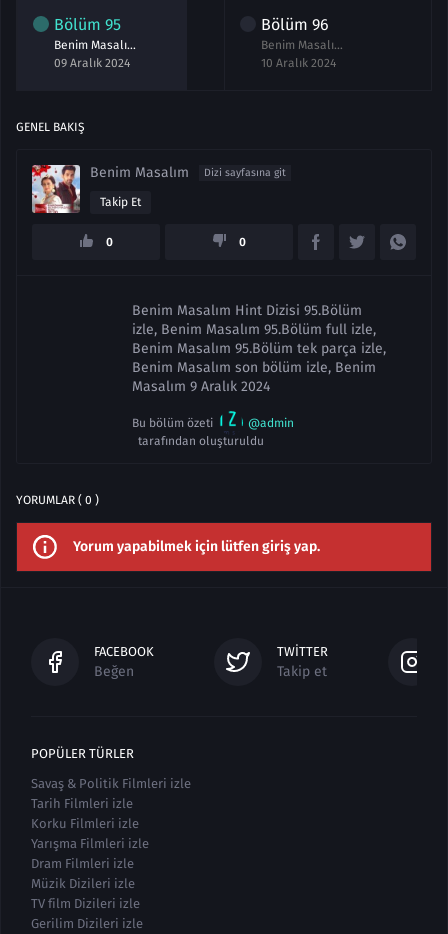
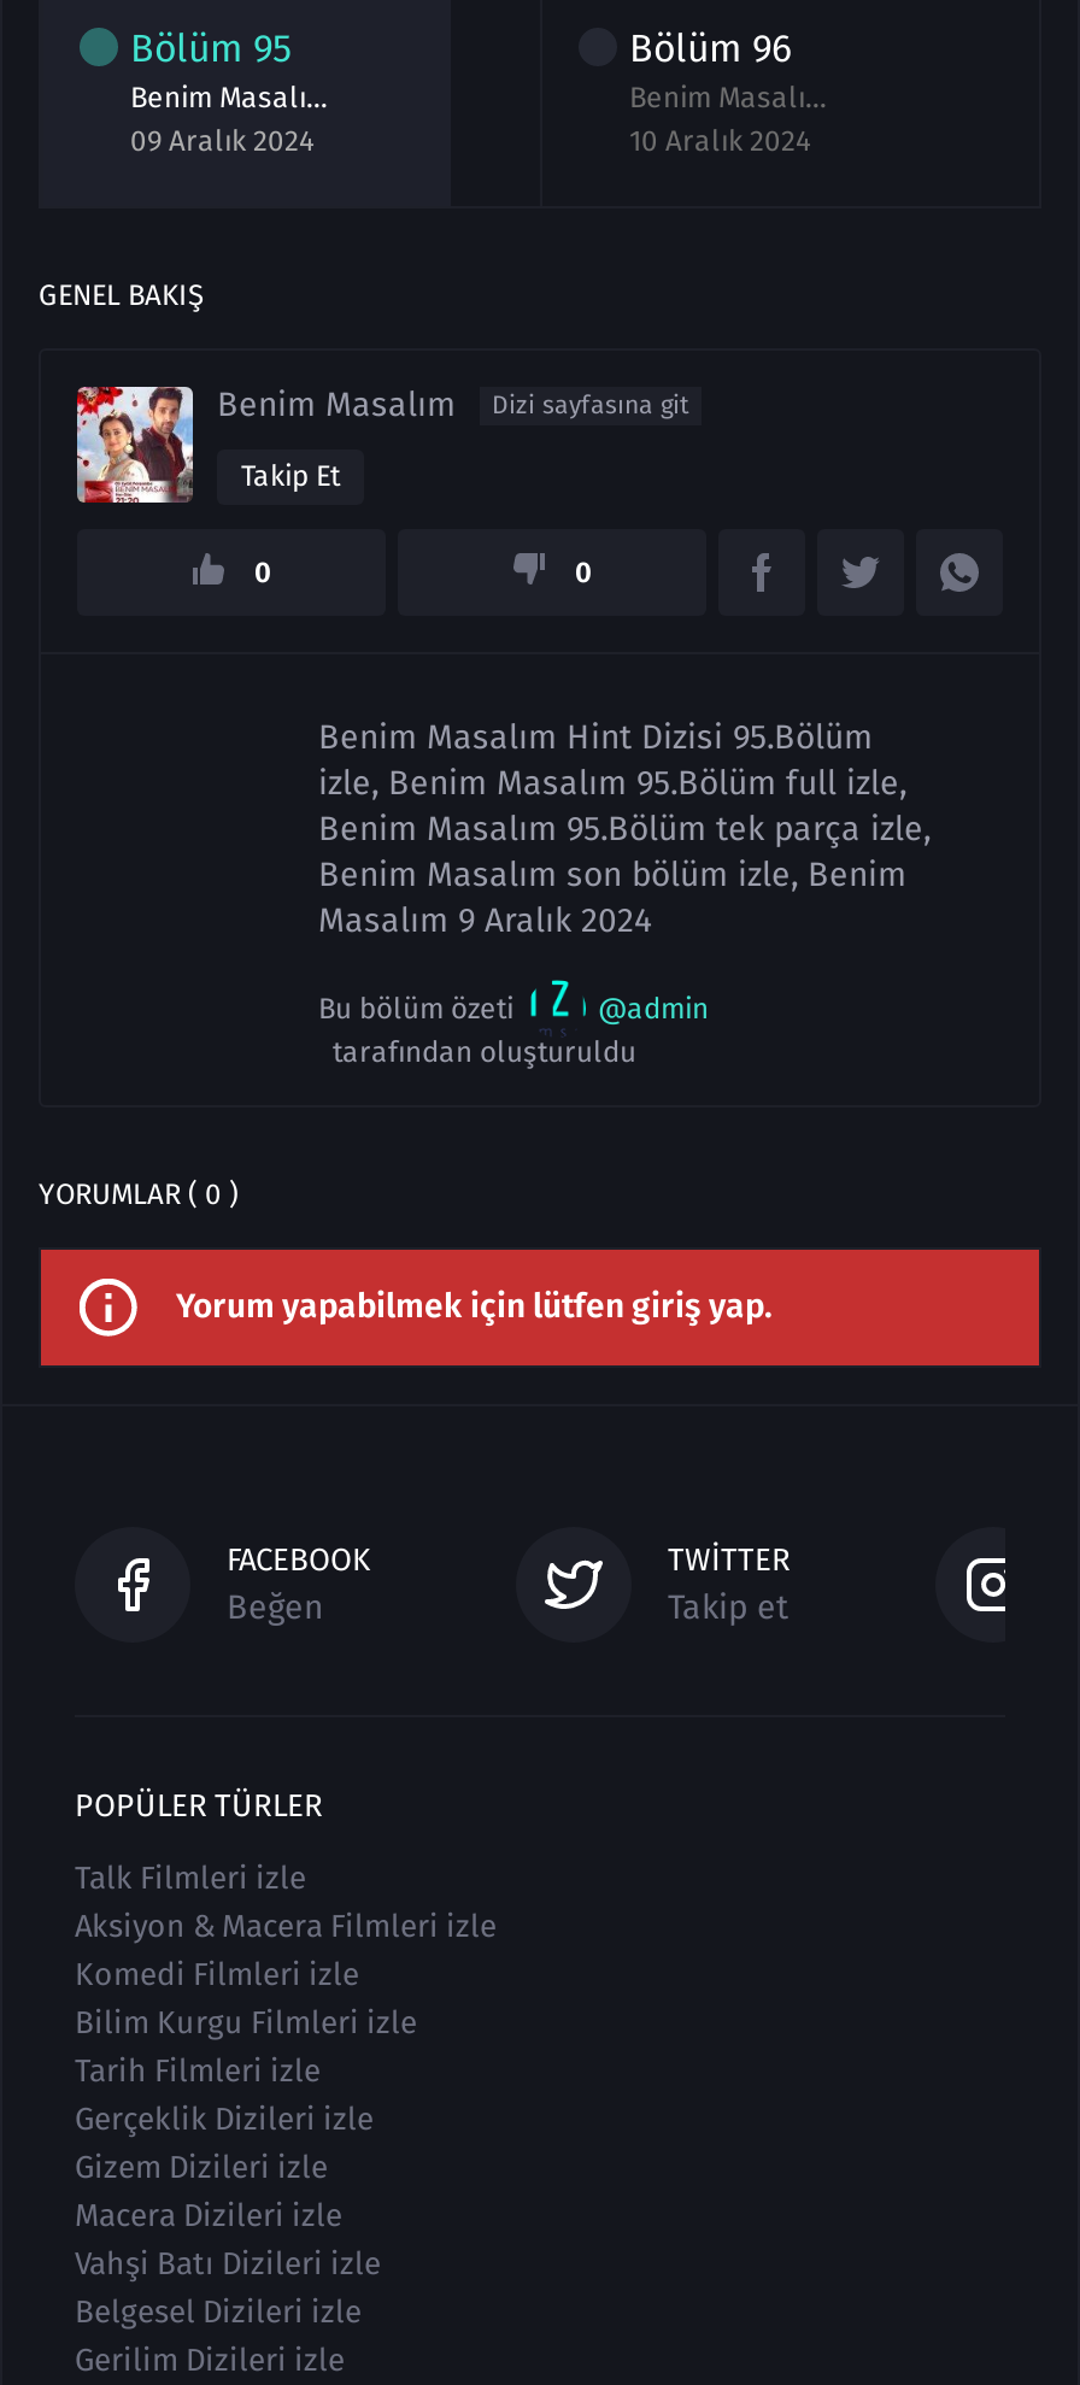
[31,776,191,791] Savaş & Politik Filmleri izle -> [75,1860,497,2040] Talk Filmleri izle | Aksiyon & Macera Filmleri izle | Komedi Filmleri izle | Bilim Kurgu Filmleri izle
[31,816,149,911] Korku Filmleri izle | Yarışma Filmleri izle | Dram Filmleri izle | Müzik Dizileri izle | TV film Dizileri izle -> [75,2101,381,2330] Gerçeklik Dizileri izle | Gizem Dizileri izle | Macera Dizileri izle | Vahşi Batı Dizileri izle | Belgesel Dizileri izle

